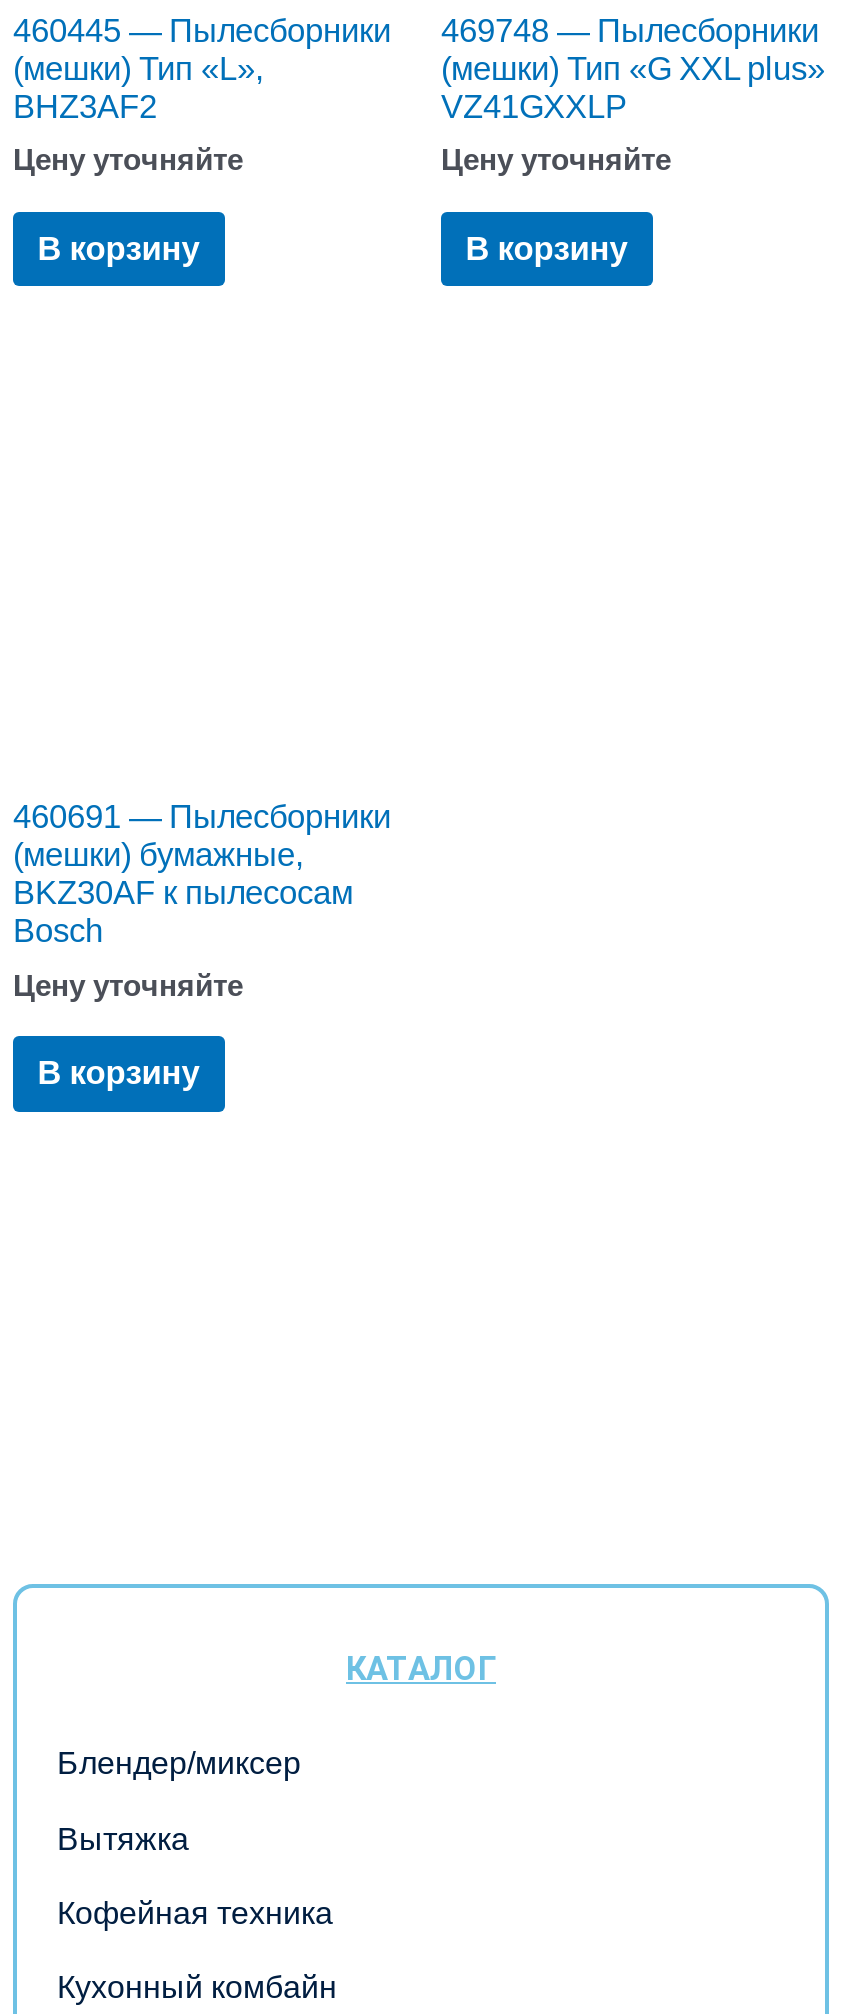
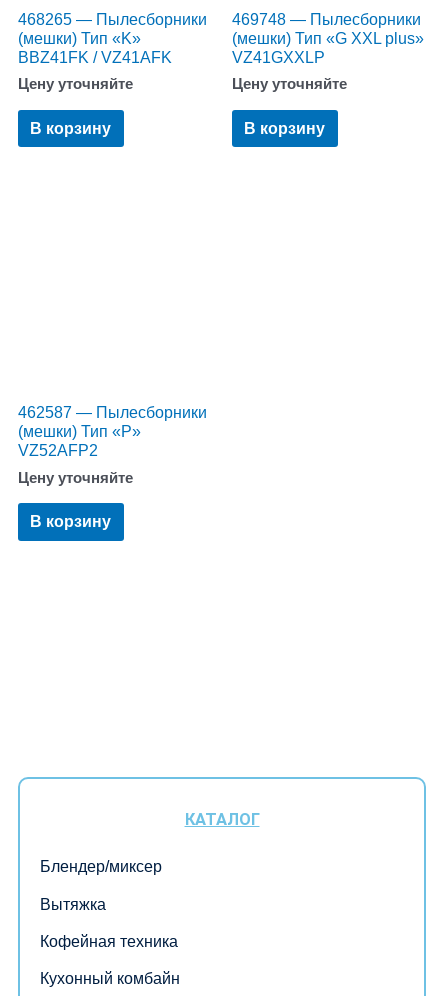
[13,12,391,124] 460445 — Пылесборники | (мешки) Тип «L», | BHZ3AF2 -> [18,10,207,66] 468265 — Пылесборники | (мешки) Тип «K» | BBZ41FK / VZ41AFK
[13,799,391,949] 460691 — Пылесборники | (мешки) бумажные, | BKZ30AF к пылесосам | Bosch -> [18,403,207,459] 462587 — Пылесборники | (мешки) Тип «P» | VZ52AFP2

